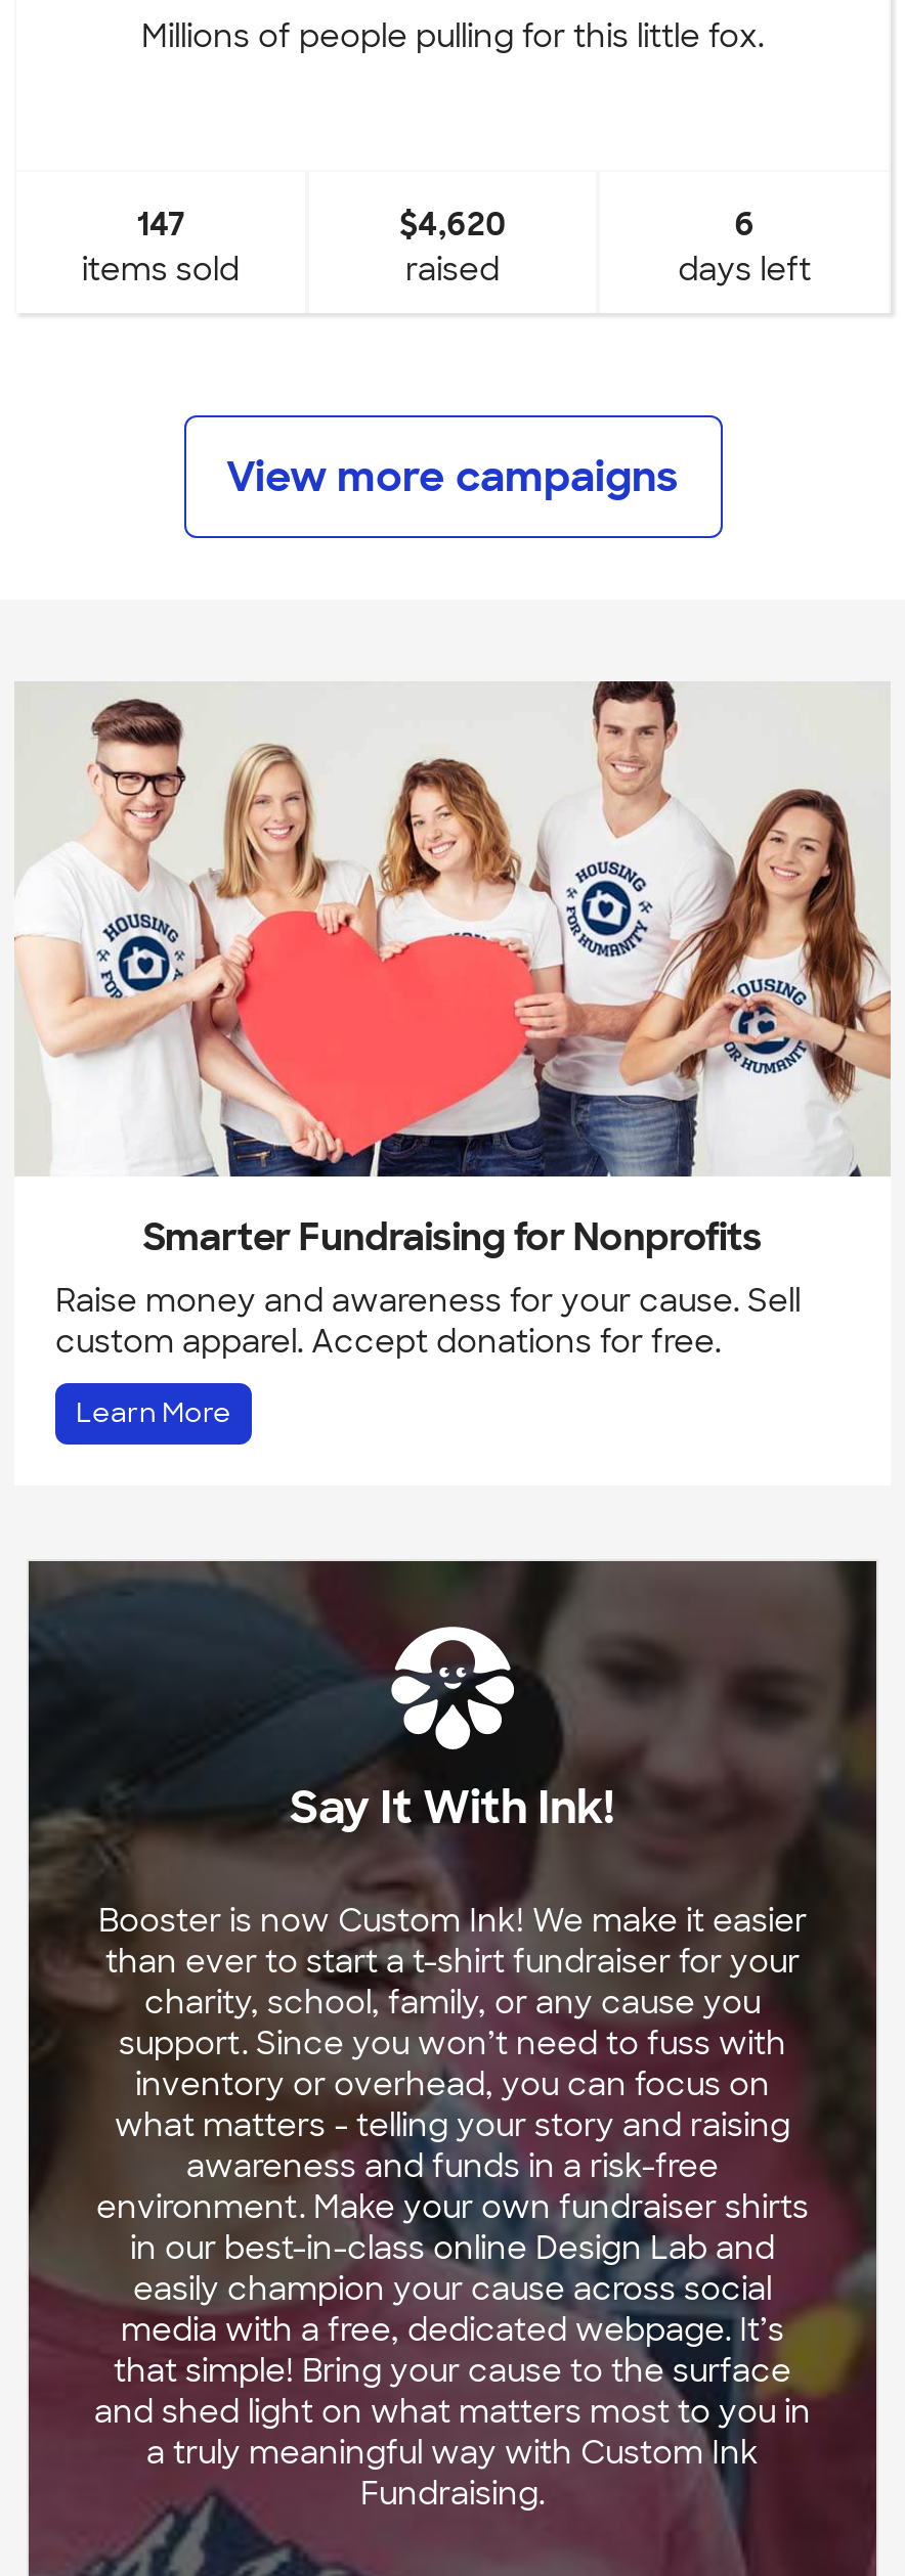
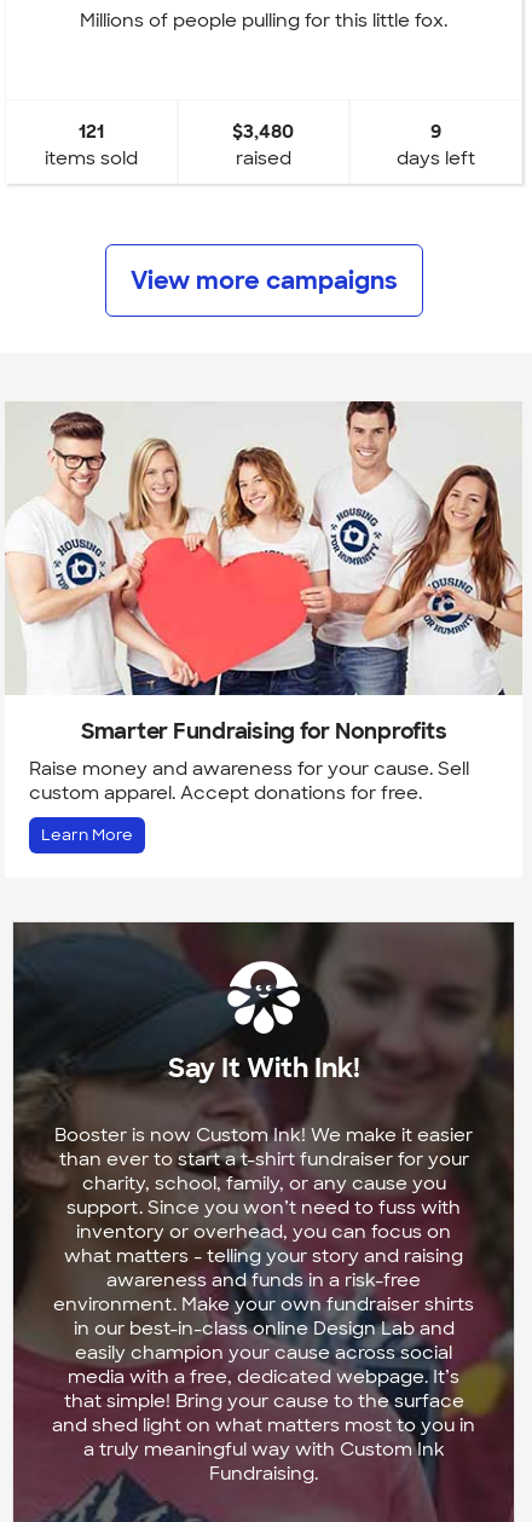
[137,203,184,244] 147 -> [78,120,104,144] 121
[399,203,506,244] $4,620 -> [233,120,294,144] $3,480
[734,203,755,244] 6 -> [431,120,441,144] 9

